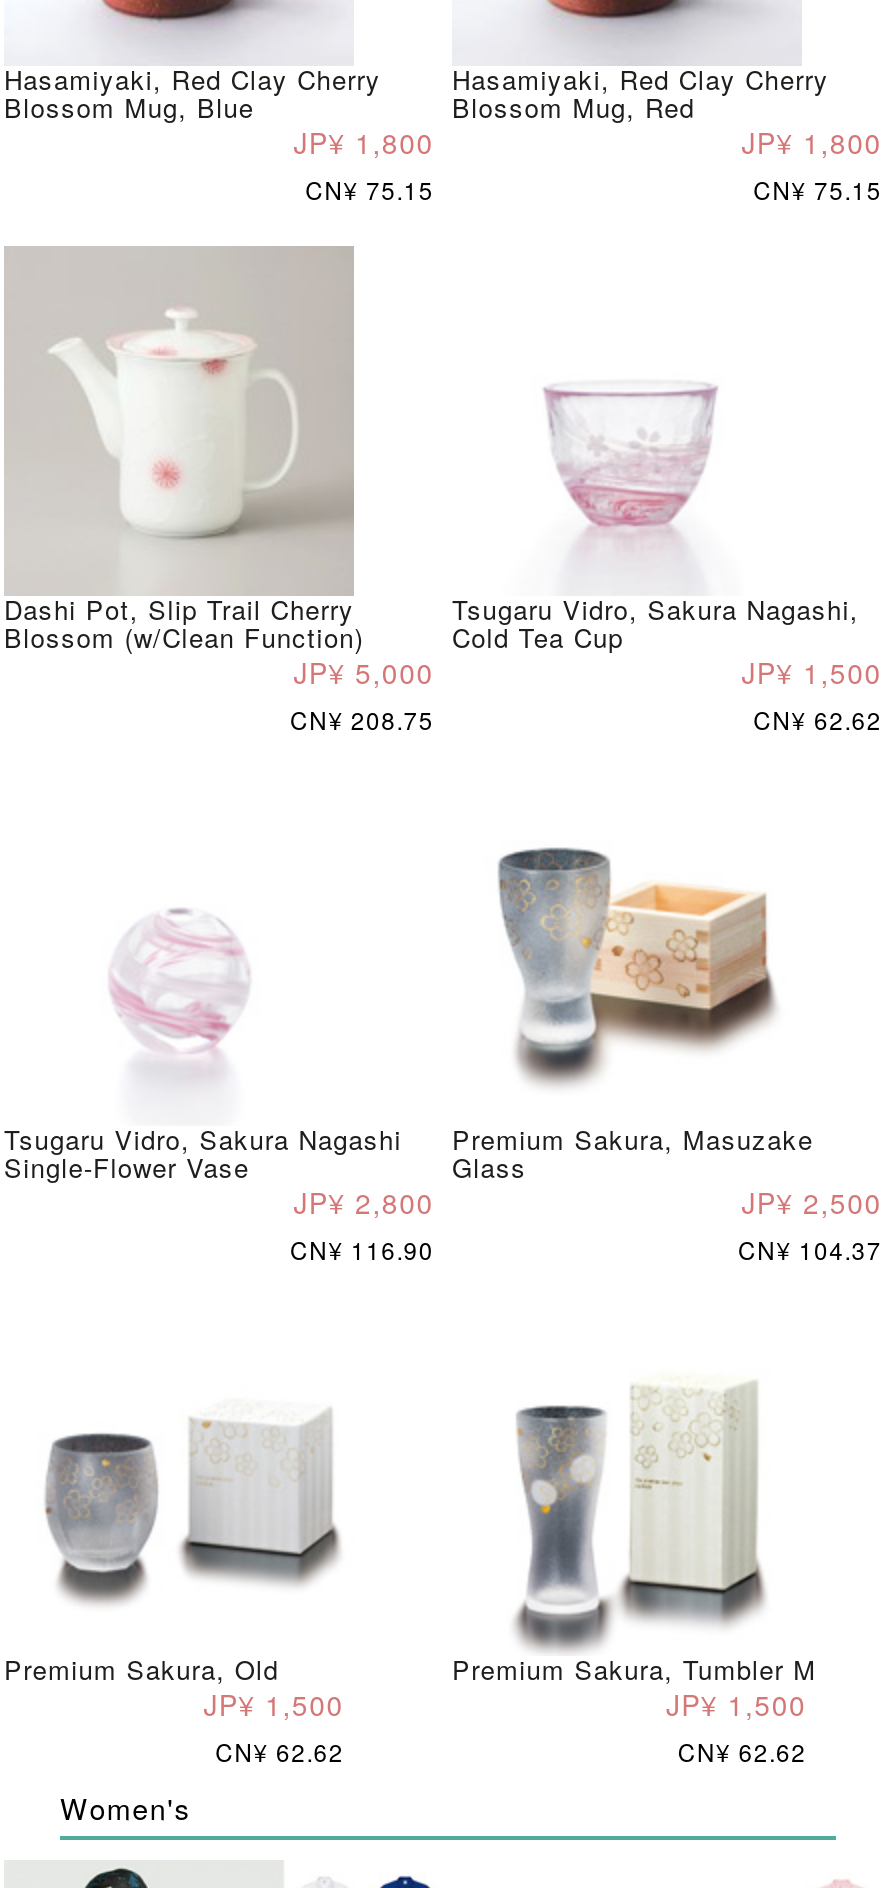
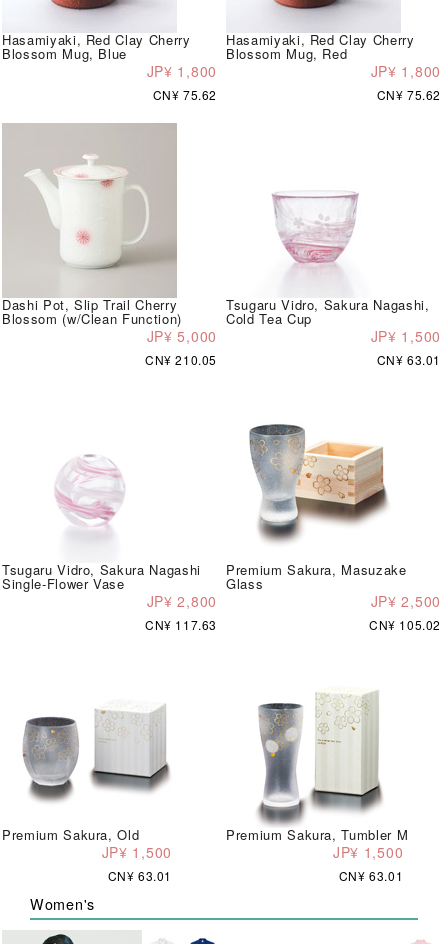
[305,171,434,205] CN¥ 75.15 -> [153,85,217,102] CN¥ 75.62
[753,171,882,205] CN¥ 75.15 -> [377,85,441,102] CN¥ 75.62
[290,701,434,735] CN¥ 208.75 -> [145,350,217,367] CN¥ 210.05
[753,701,882,735] CN¥ 62.62 -> [377,350,441,367] CN¥ 63.01
[290,1231,434,1265] CN¥ 116.90 -> [145,615,217,632] CN¥ 117.63
[738,1231,882,1265] CN¥ 104.37 -> [369,615,441,632] CN¥ 105.02
[215,1733,344,1767] CN¥ 62.62 -> [108,866,172,883] CN¥ 63.01
[678,1733,806,1767] CN¥ 62.62 -> [339,866,403,883] CN¥ 63.01

